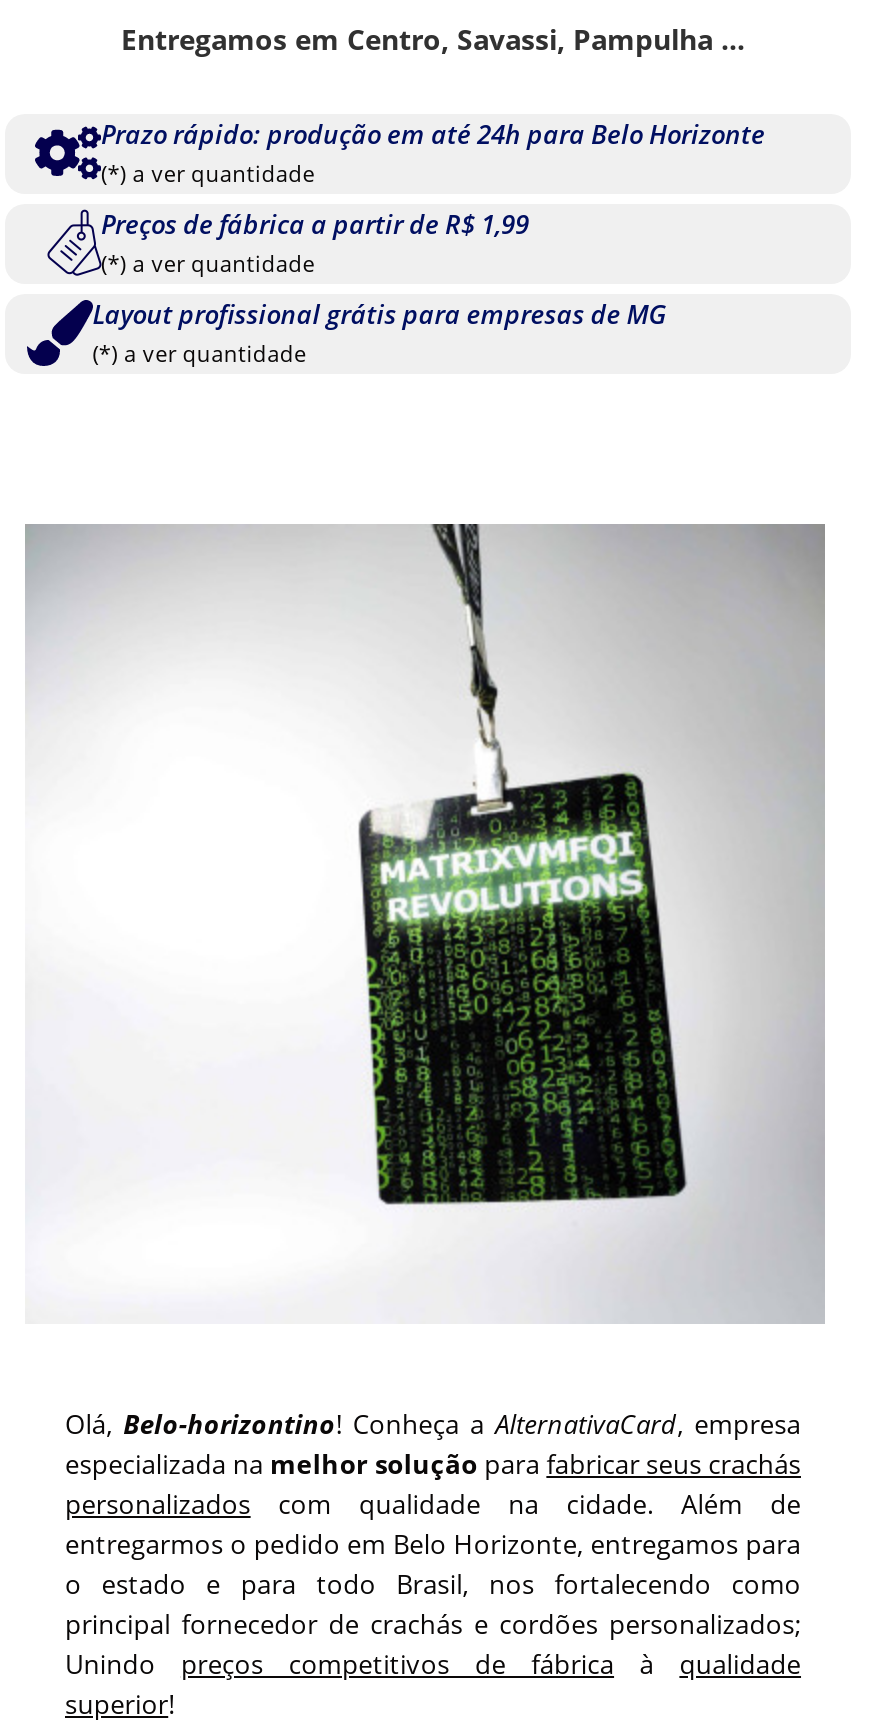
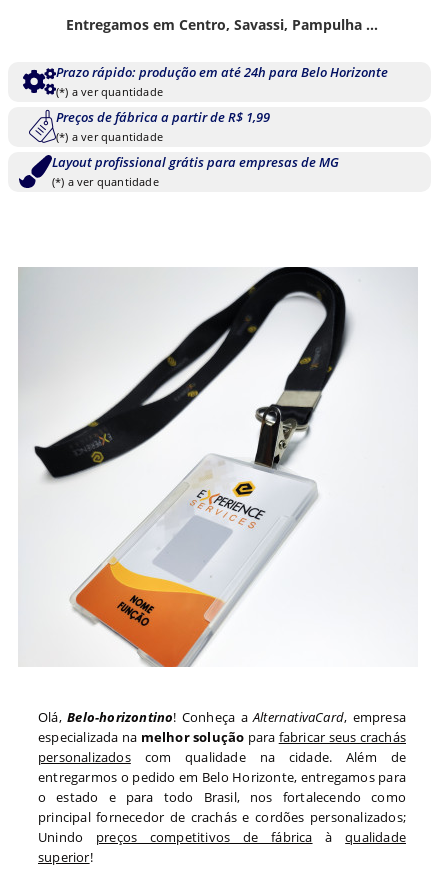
[57,522,825,1324] [image] -> [33,267,417,668] [image]

